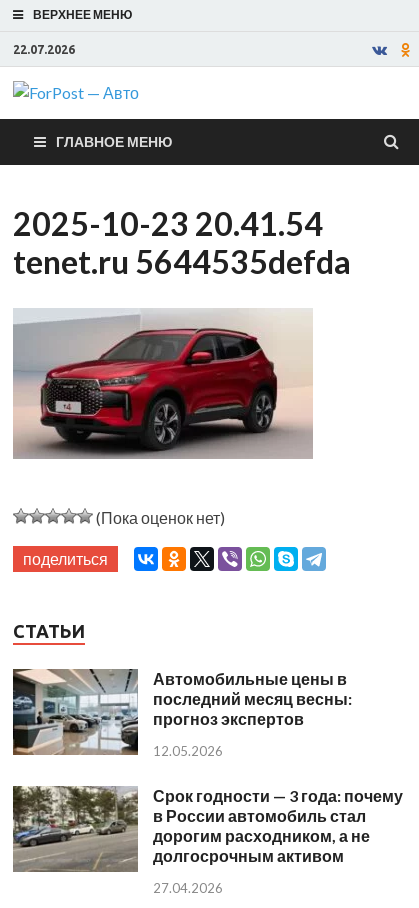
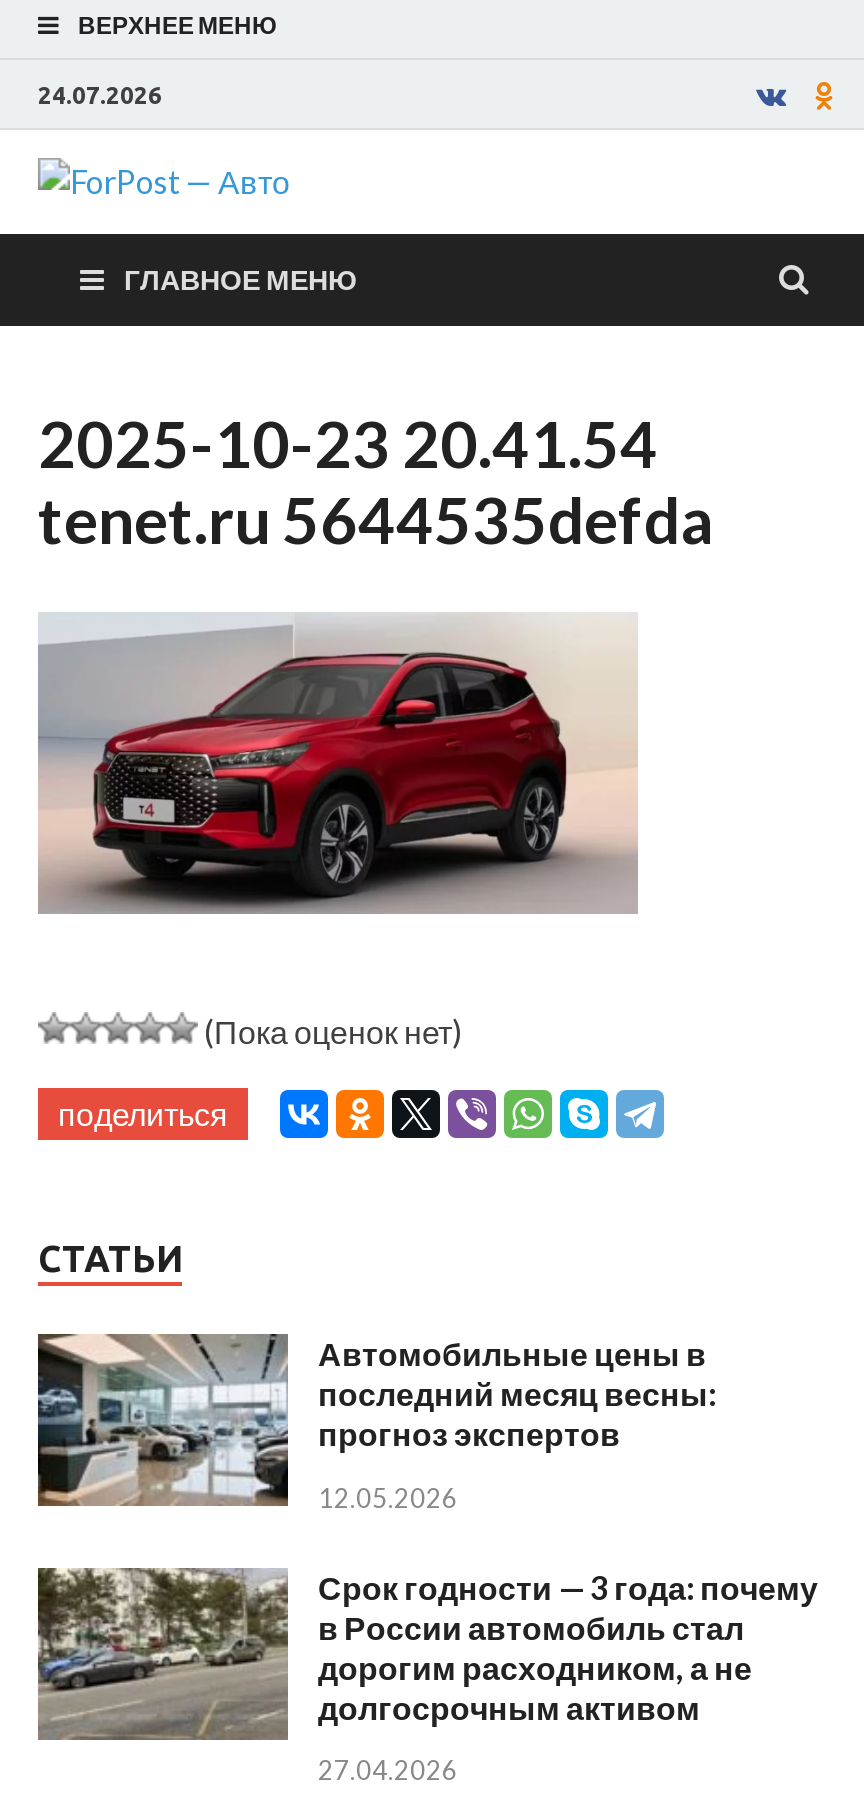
[13,42,75,55] 22.07.2026 -> [38,81,162,107] 24.07.2026

